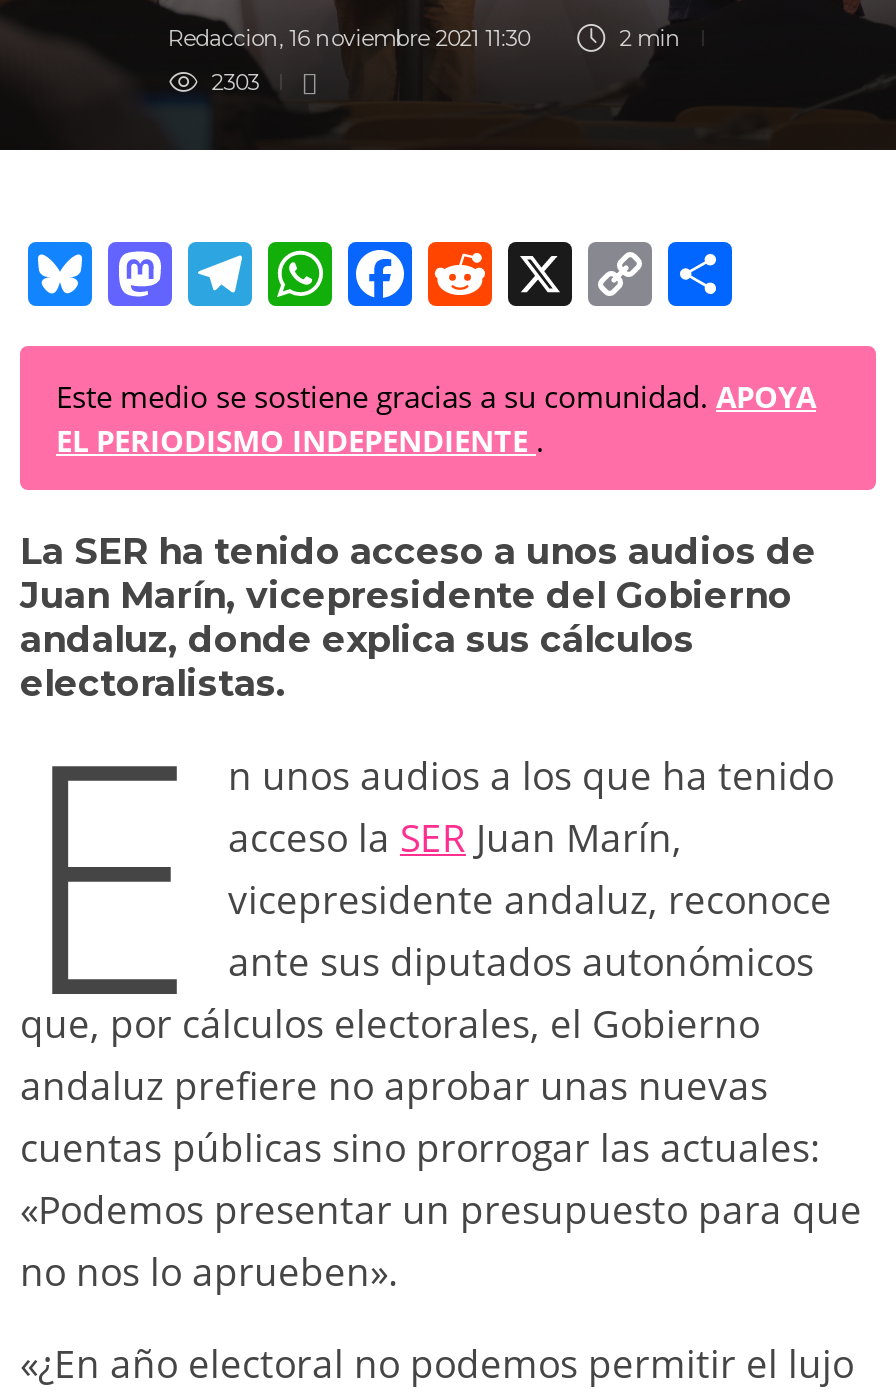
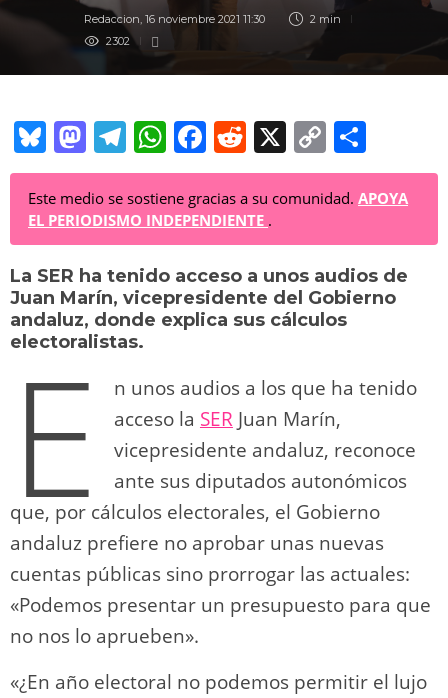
[205,68,259,96] 2303 -> [103,34,130,48] 2302

